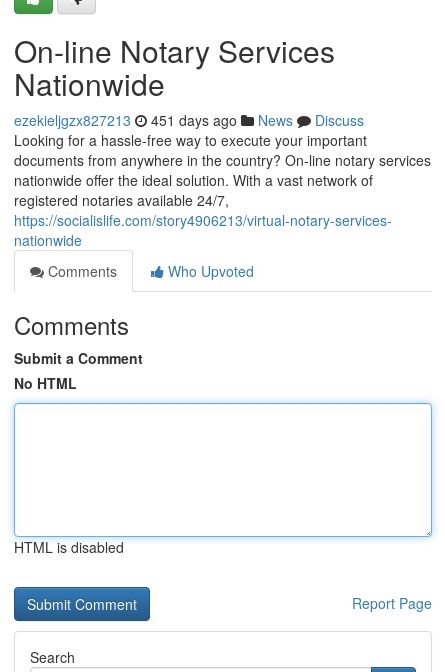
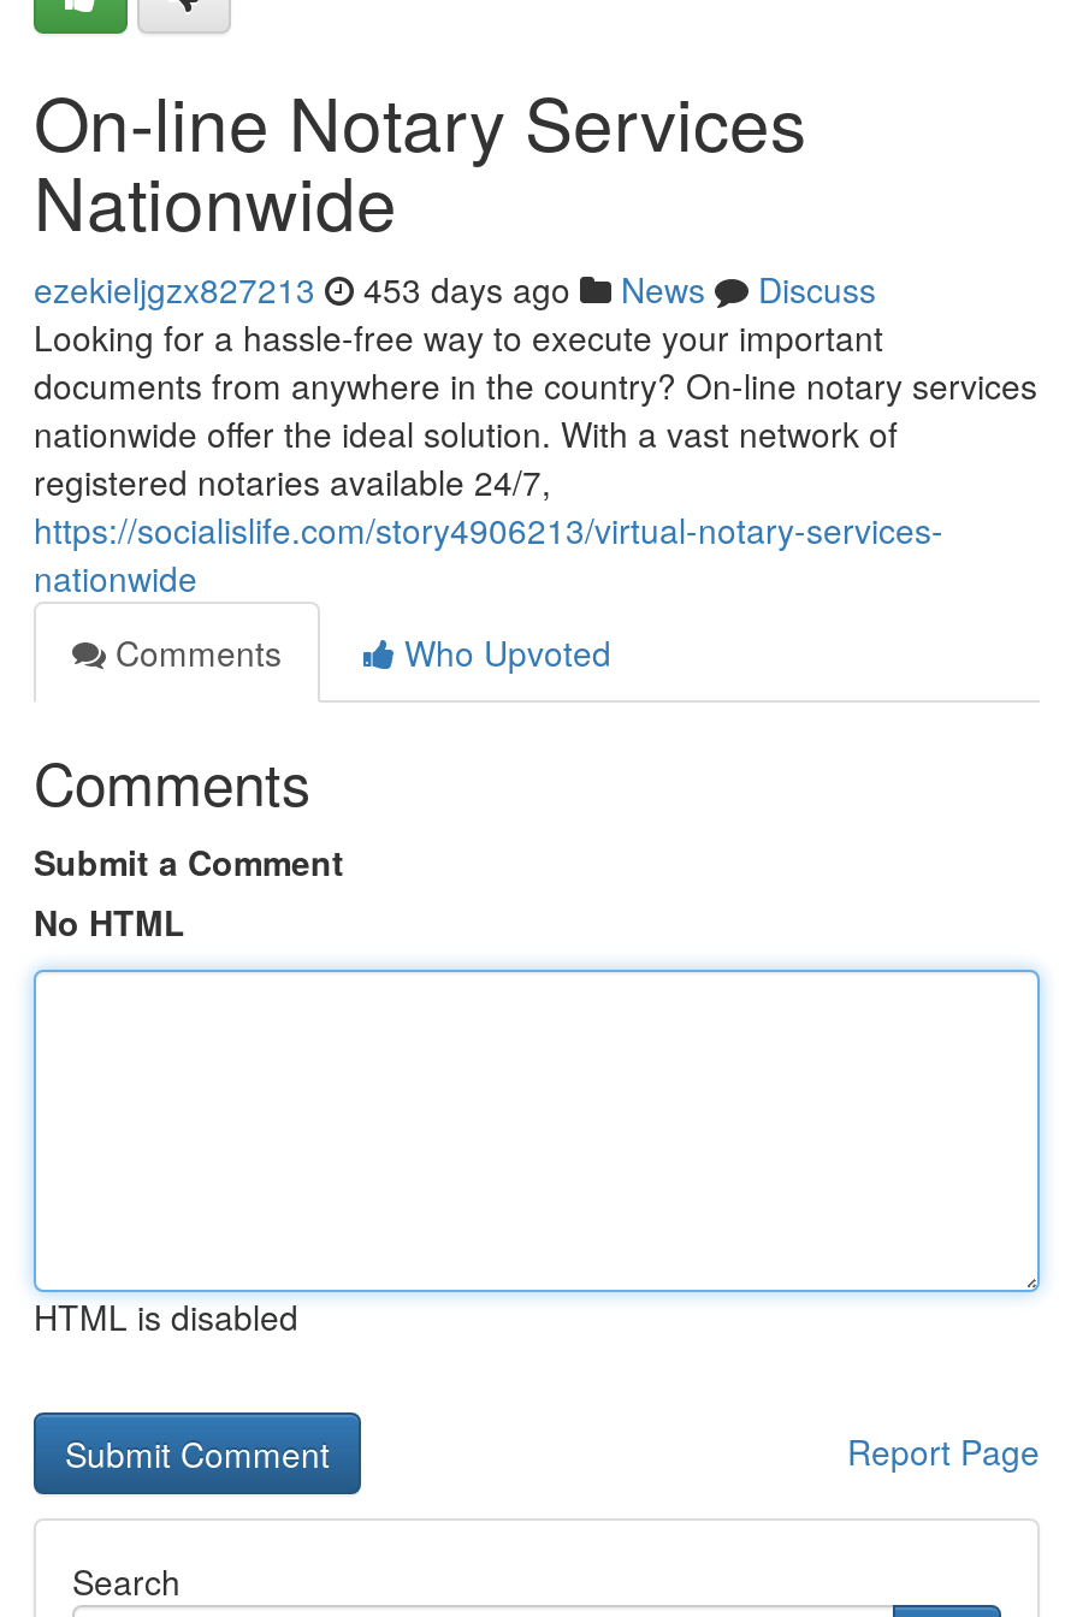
[14,110,364,130] ezekieljgzx827213 451 days ago News Discuss -> [34,265,876,313] ezekieljgzx827213 453 days ago News Discuss

